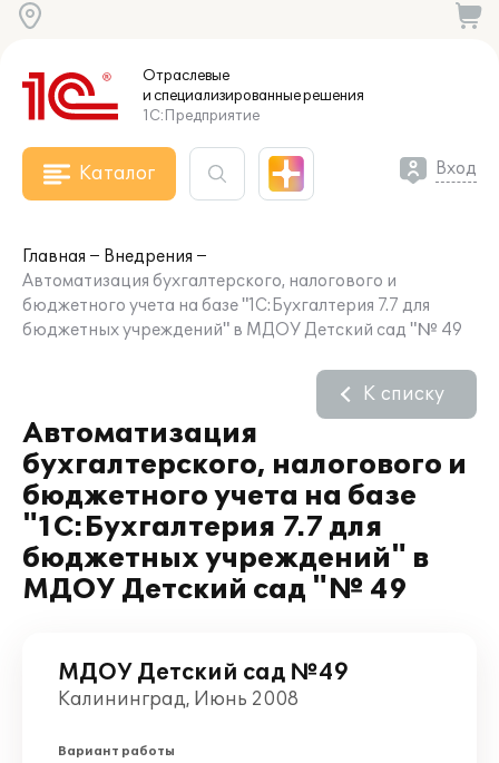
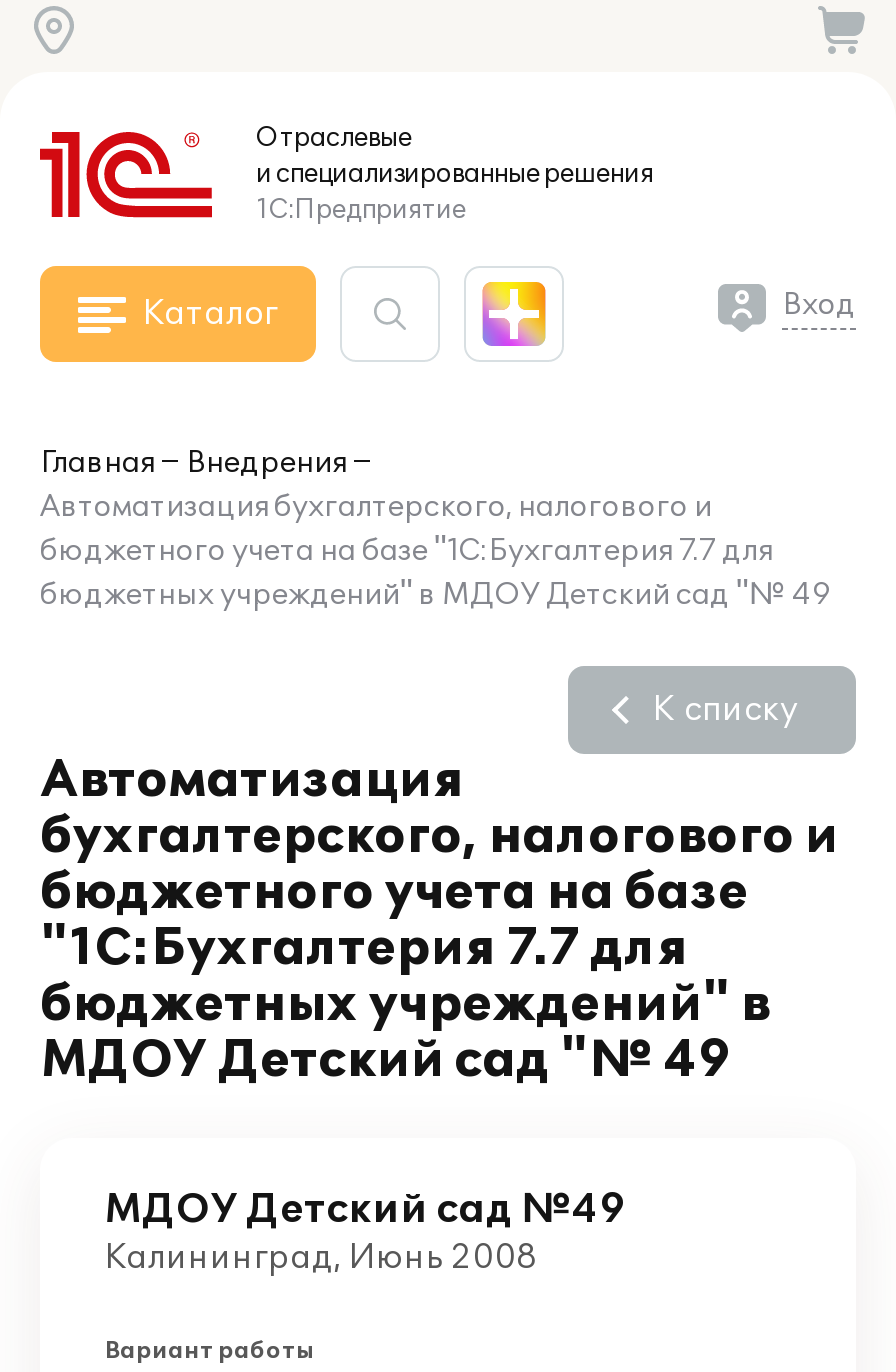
[267,155,305,193] [image] -> [480,280,548,348] [image]

